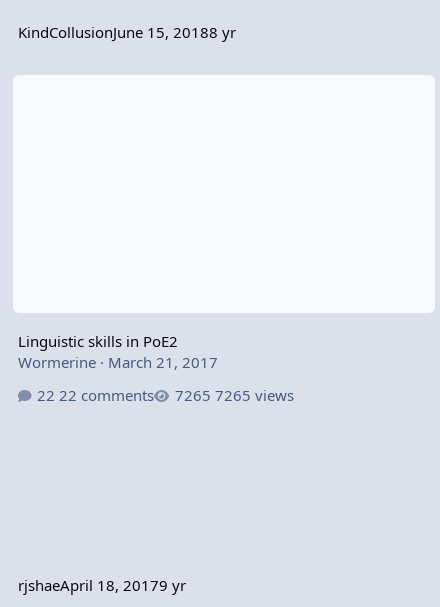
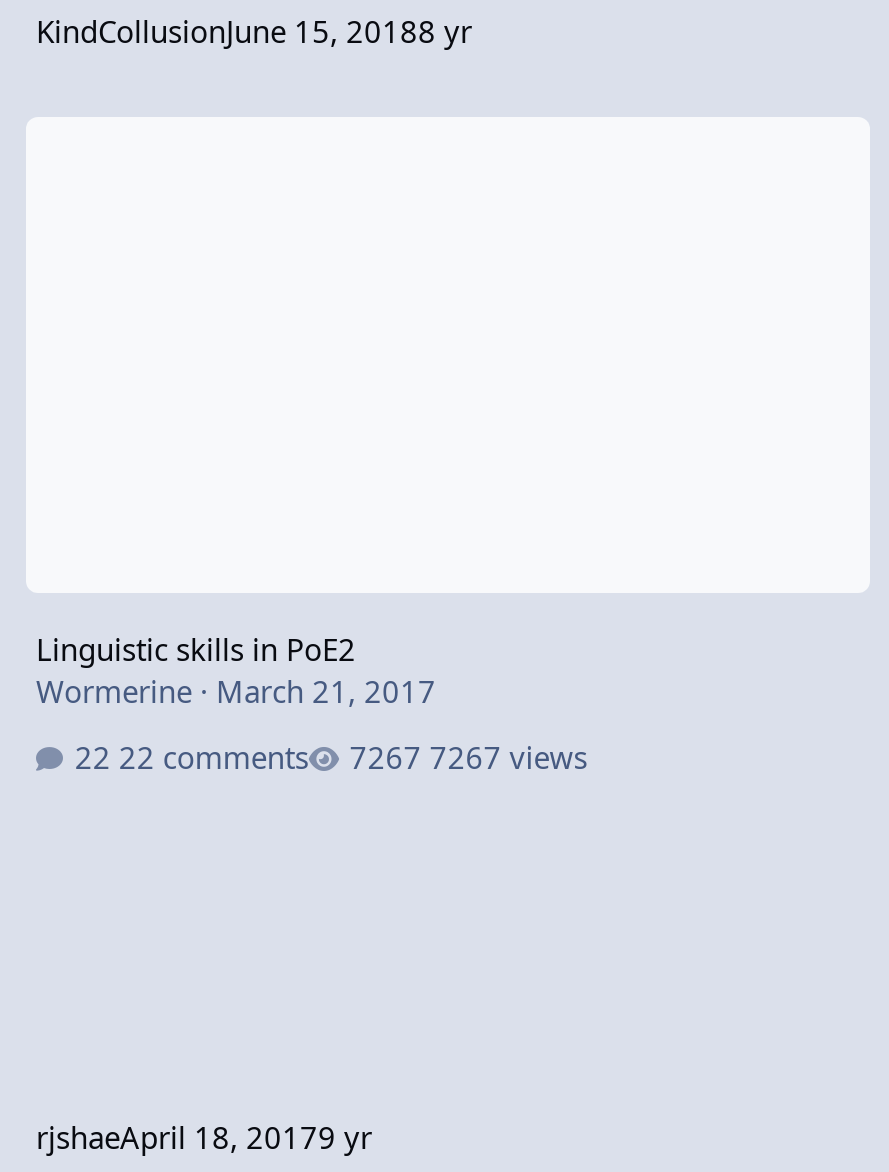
[215,385,294,405] 7265 views -> [430,737,588,777] 7267 views

